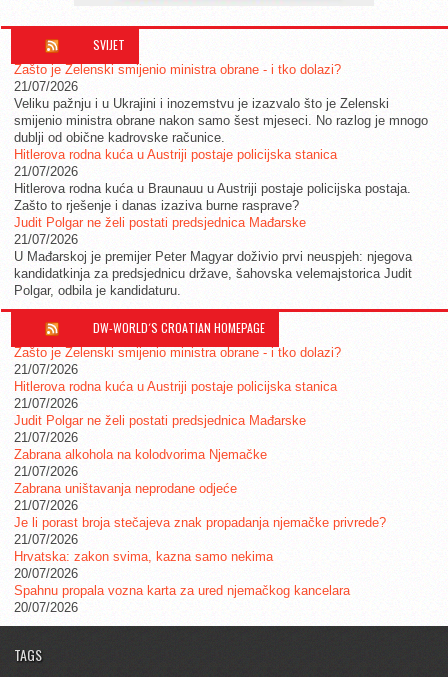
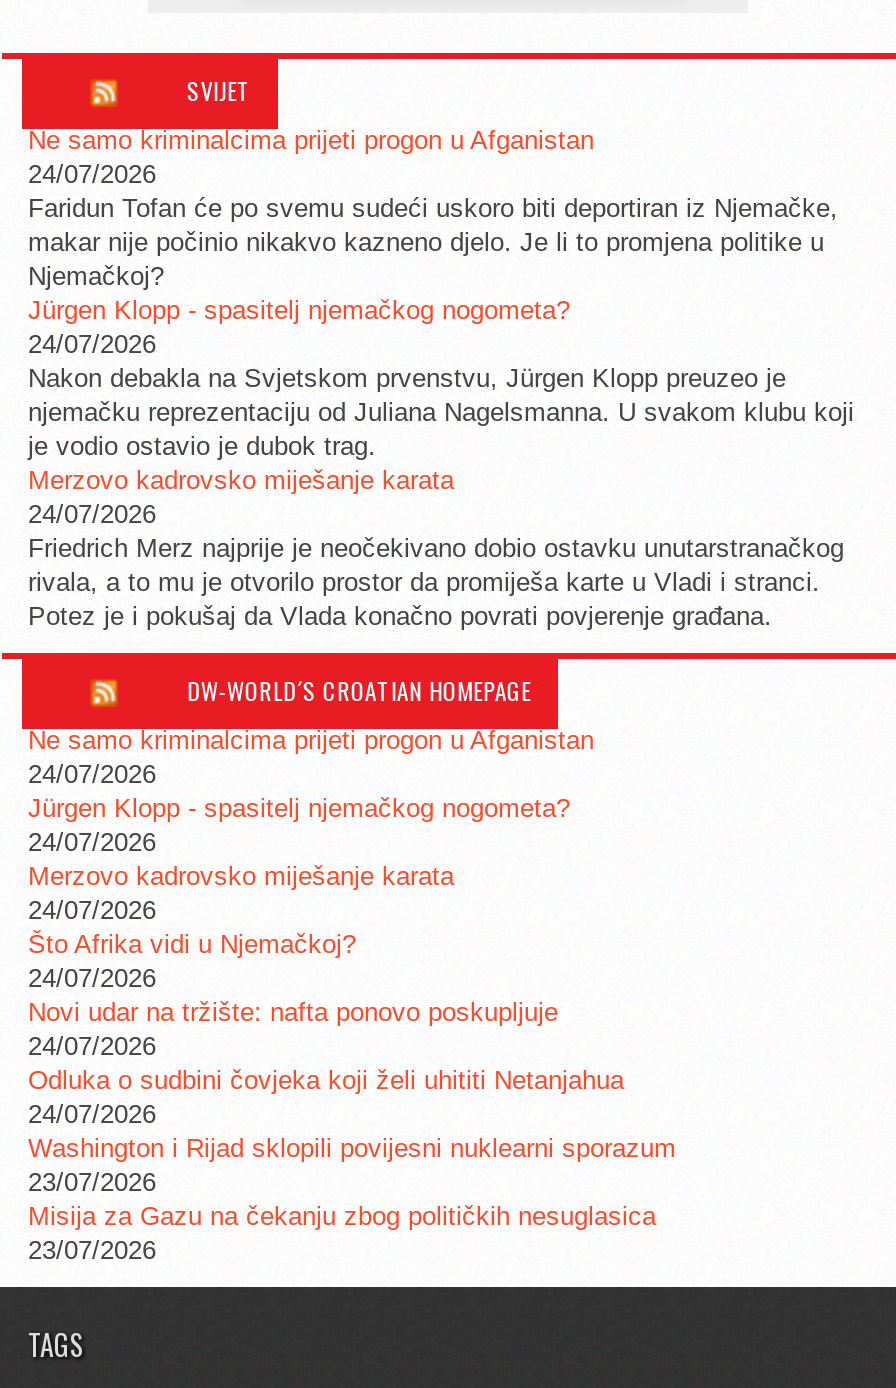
[14,62,428,298] Zašto je Zelenski smijenio ministra obrane - i tko dolazi? | 21/07/2026 | Veliku pažnju i u Ukrajini i inozemstvu je izazvalo što je Zelenski | smijenio ministra obrane nakon samo šest mjeseci. No razlog je mnogo | dublji od obične kadrovske računice. | Hitlerova rodna kuća u Austriji postaje policijska stanica | 21/07/2026 | Hitlerova rodna kuća u Braunauu u Austriji postaje policijska postaja. | Zašto to rješenje i danas izaziva burne rasprave? | Judit Polgar ne želi postati predsjednica Mađarske | 21/07/2026 | U Mađarskoj je premijer Peter Magyar doživio prvi neuspjeh: njegova | kandidatkinja za predsjednicu države, šahovska velemajstorica Judit | Polgar, odbila je kandidaturu. -> [28,124,854,630] Ne samo kriminalcima prijeti progon u Afganistan | 24/07/2026 | Faridun Tofan će po svemu sudeći uskoro biti deportiran iz Njemačke, | makar nije počinio nikakvo kazneno djelo. Je li to promjena politike u | Njemačkoj? | Jürgen Klopp - spasitelj njemačkog nogometa? | 24/07/2026 | Nakon debakla na Svjetskom prvenstvu, Jürgen Klopp preuzeo je | njemačku reprezentaciju od Juliana Nagelsmanna. U svakom klubu koji | je vodio ostavio je dubok trag. | Merzovo kadrovsko miješanje karata | 24/07/2026 | Friedrich Merz najprije je neočekivano dobio ostavku unutarstranačkog | rivala, a to mu je otvorilo prostor da promiješa karte u Vladi i stranci. | Potez je i pokušaj da Vlada konačno povrati povjerenje građana.
[14,345,386,615] Zašto je Zelenski smijenio ministra obrane - i tko dolazi? | 21/07/2026 | Hitlerova rodna kuća u Austriji postaje policijska stanica | 21/07/2026 | Judit Polgar ne želi postati predsjednica Mađarske | 21/07/2026 | Zabrana alkohola na kolodvorima Njemačke | 21/07/2026 | Zabrana uništavanja neprodane odjeće | 21/07/2026 | Je li porast broja stečajeva znak propadanja njemačke privrede? | 21/07/2026 | Hrvatska: zakon svima, kazna samo nekima | 20/07/2026 | Spahnu propala vozna karta za ured njemačkog kancelara | 20/07/2026 -> [28,724,676,1264] Ne samo kriminalcima prijeti progon u Afganistan | 24/07/2026 | Jürgen Klopp - spasitelj njemačkog nogometa? | 24/07/2026 | Merzovo kadrovsko miješanje karata | 24/07/2026 | Što Afrika vidi u Njemačkoj? | 24/07/2026 | Novi udar na tržište: nafta ponovo poskupljuje | 24/07/2026 | Odluka o sudbini čovjeka koji želi uhititi Netanjahua | 24/07/2026 | Washington i Rijad sklopili povijesni nuklearni sporazum | 23/07/2026 | Misija za Gazu na čekanju zbog političkih nesuglasica | 23/07/2026

